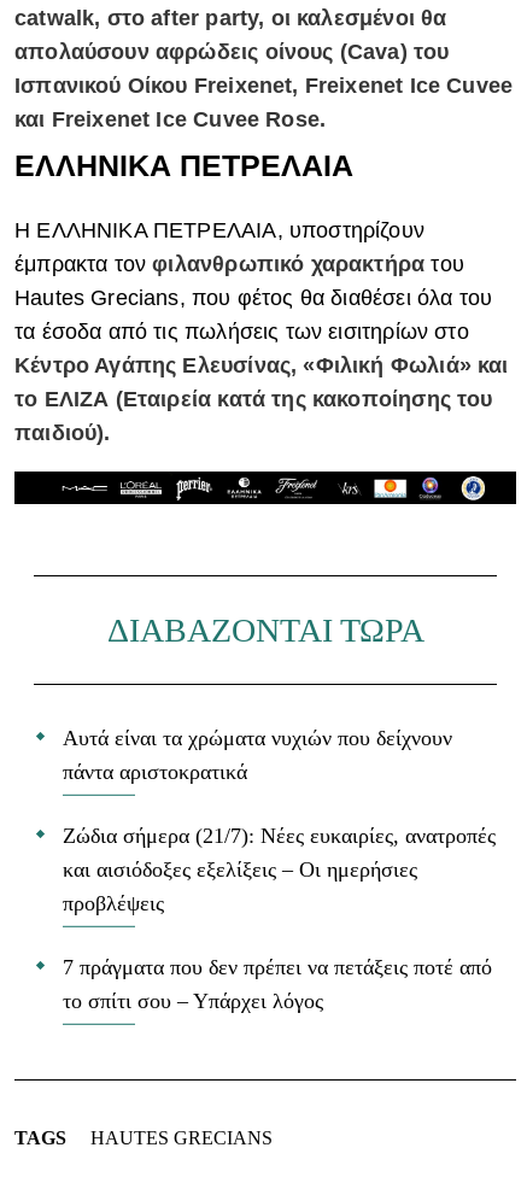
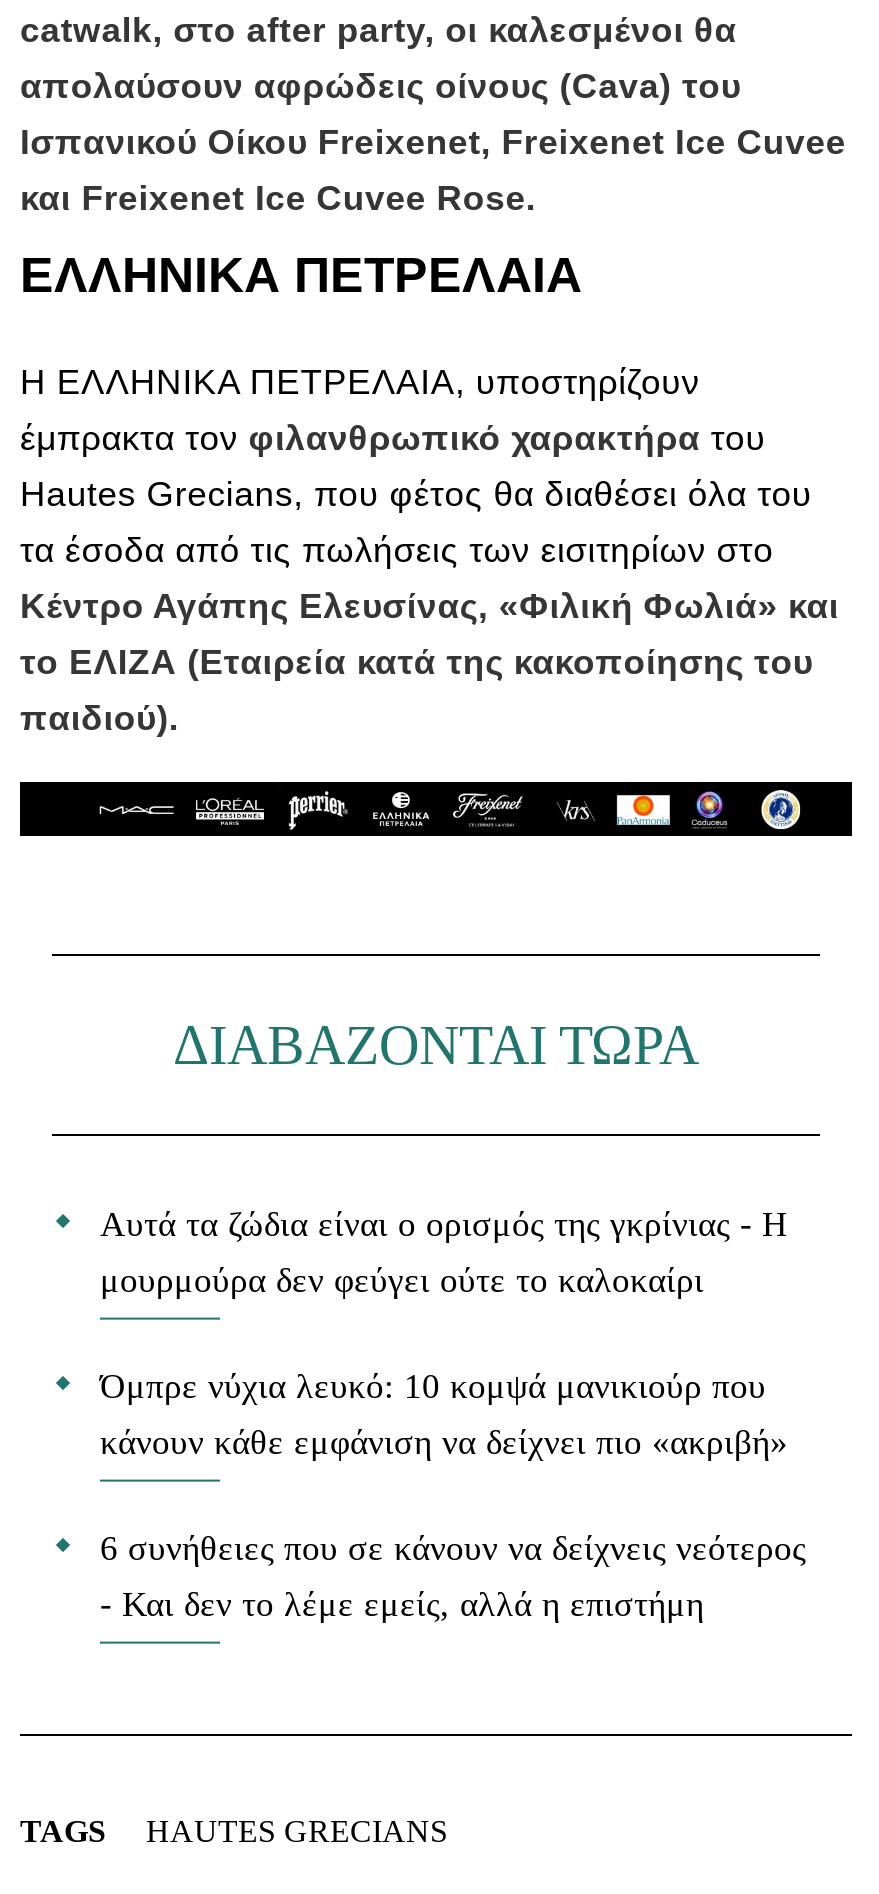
[63,726,452,784] Αυτά είναι τα χρώματα νυχιών που δείχνουν | πάντα αριστοκρατικά -> [100,1203,788,1299] Αυτά τα ζώδια είναι ο ορισμός της γκρίνιας - Η | μουρμούρα δεν φεύγει ούτε το καλοκαίρι
[63,823,496,915] Ζώδια σήμερα (21/7): Νέες ευκαιρίες, ανατροπές | και αισιόδοξες εξελίξεις – Οι ημερήσιες | προβλέψεις -> [100,1365,788,1461] Όμπρε νύχια λευκό: 10 κομψά μανικιούρ που | κάνουν κάθε εμφάνιση να δείχνει πιο «ακριβή»
[63,955,492,1013] 7 πράγματα που δεν πρέπει να πετάξεις ποτέ από | το σπίτι σου – Υπάρχει λόγος -> [100,1527,806,1623] 6 συνήθειες που σε κάνουν να δείχνεις νεότερος | - Και δεν το λέμε εμείς, αλλά η επιστήμη

